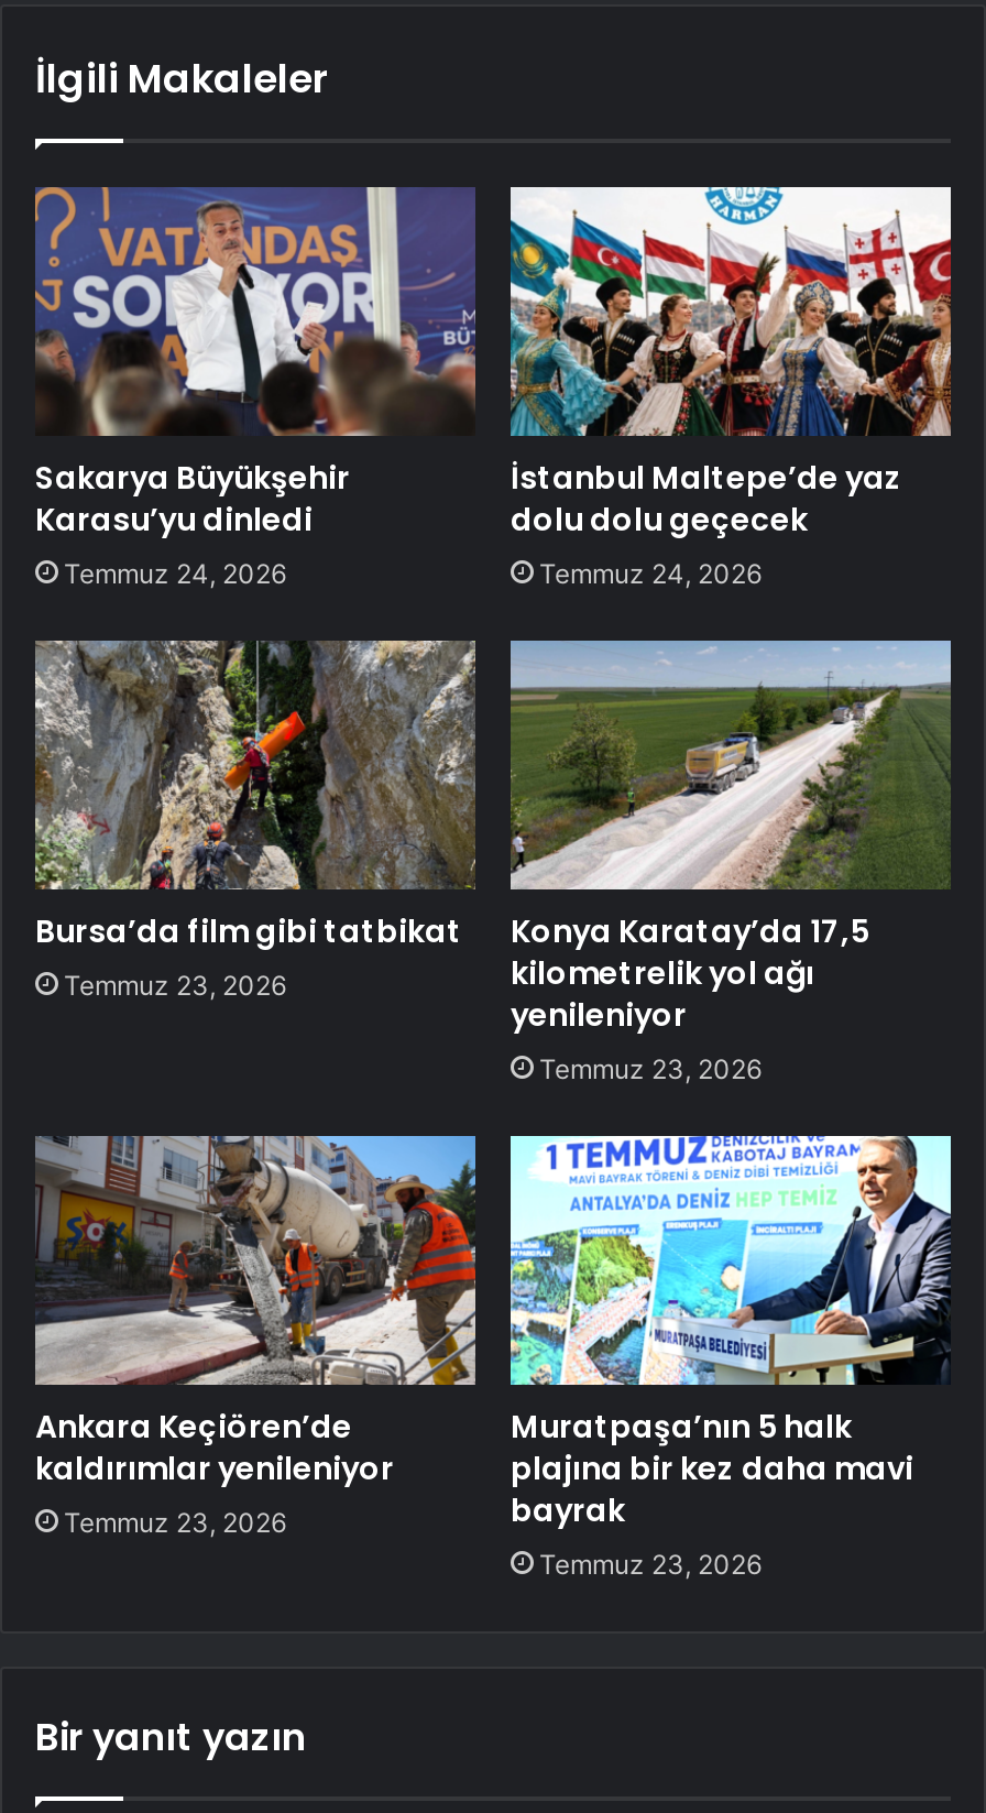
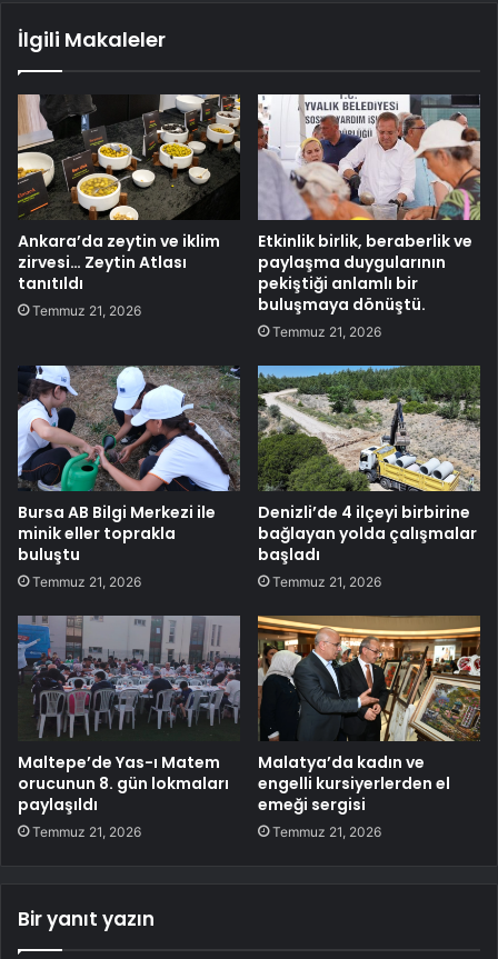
[35,185,478,590] [image] | Sakarya Büyükşehir | Karasu’yu dinledi | Temmuz 24, 2026 -> [17,93,241,319] [image] | Ankara’da zeytin ve iklim | zirvesi… Zeytin Atlası | tanıtıldı | Temmuz 21, 2026
[511,185,951,357] [image] -> [257,93,480,221] [image]
[511,456,902,590] İstanbul Maltepe’de yaz | dolu dolu geçecek | Temmuz 24, 2026 -> [258,230,472,340] Etkinlik birlik, beraberlik ve | paylaşma duygularının | pekiştiği anlamlı bir | buluşmaya dönüştü. | Temmuz 21, 2026
[33,638,478,892] [image] -> [17,366,239,451] [image]
[508,638,953,1085] [image] | Konya Karatay’da 17,5 | kilometrelik yol ağı | yenileniyor | Temmuz 23, 2026 -> [258,366,481,590] [image] | Denizli’de 4 ilçeyi birbirine | bağlayan yolda çalışmalar | başladı | Temmuz 21, 2026
[35,909,462,1002] Bursa’da film gibi tatbikat | Temmuz 23, 2026 -> [18,501,216,590] Bursa AB Bilgi Merkezi ile | minik eller toprakla | buluştu | Temmuz 21, 2026
[33,1134,478,1538] [image] | Ankara Keçiören’de | kaldırımlar yenileniyor | Temmuz 23, 2026 -> [18,616,240,840] [image] | Maltepe’de Yas-ı Matem | orucunun 8. gün lokmaları | paylaşıldı | Temmuz 21, 2026
[508,1134,953,1580] [image] | Muratpaşa’nın 5 halk | plajına bir kez daha mavi | bayrak | Temmuz 23, 2026 -> [257,615,481,840] [image] | Malatya’da kadın ve | engelli kursiyerlerden el | emeği sergisi | Temmuz 21, 2026

